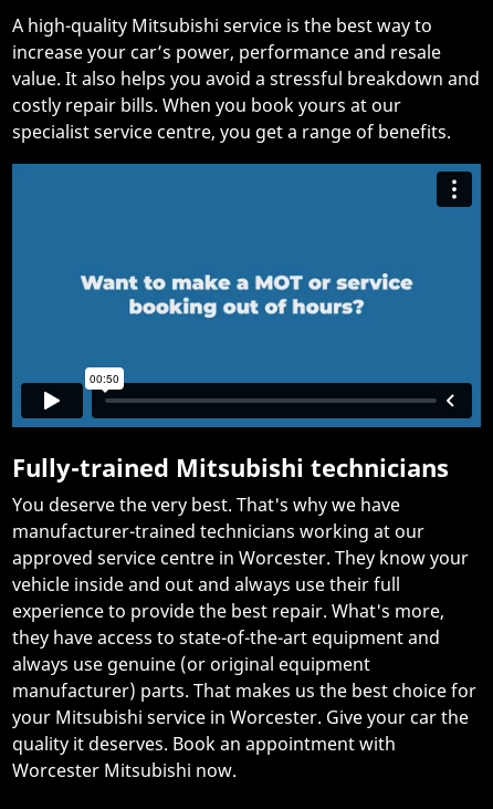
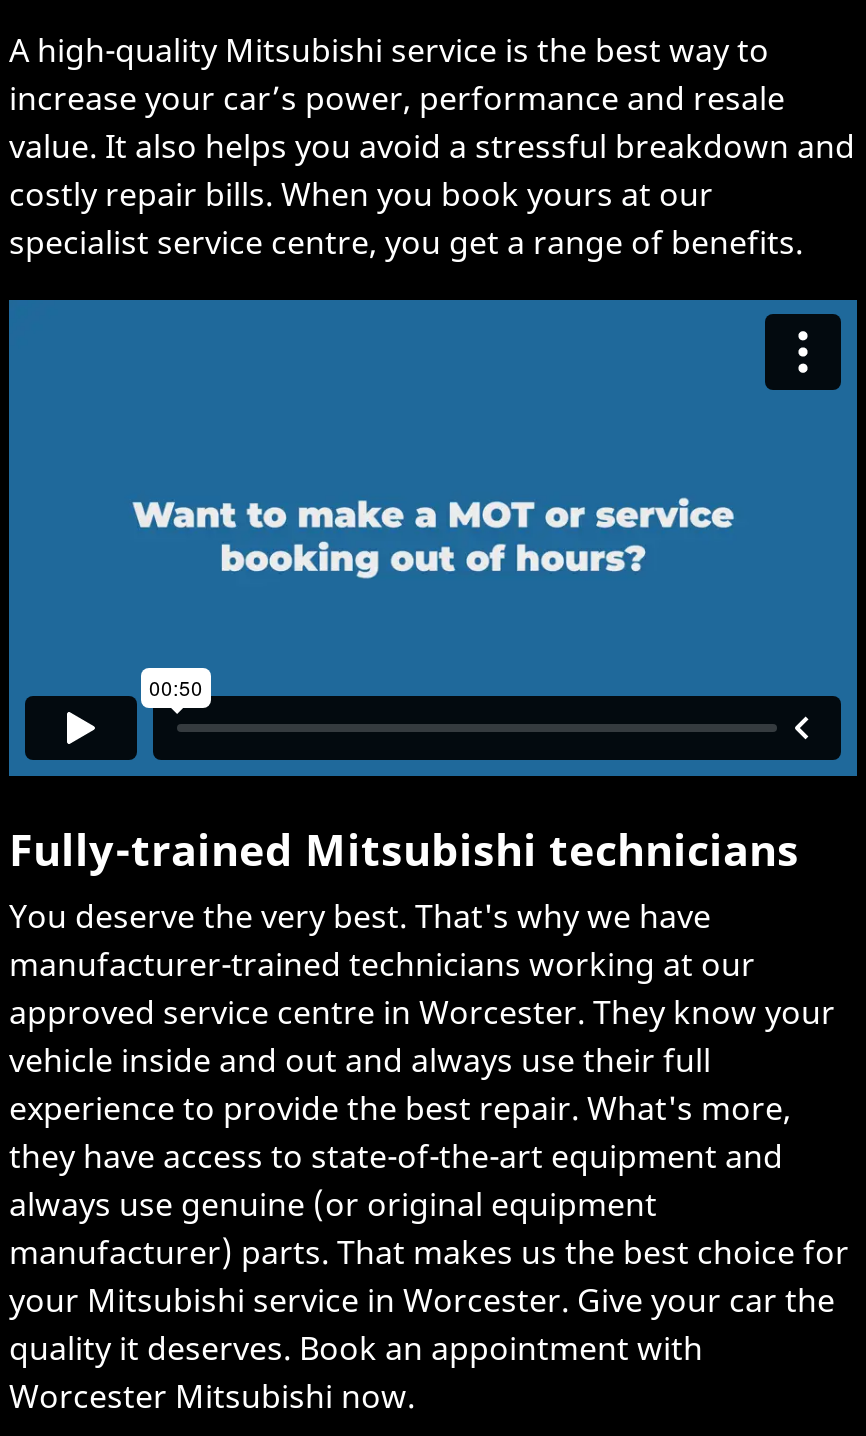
[430,172,472,214] [image] -> [763,312,843,392] [image]

